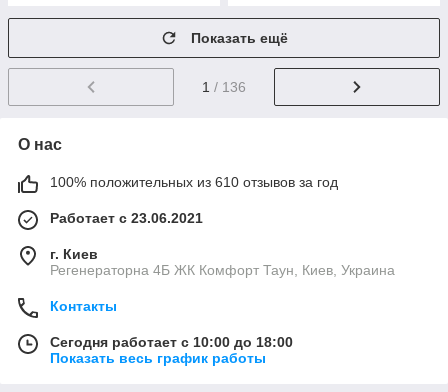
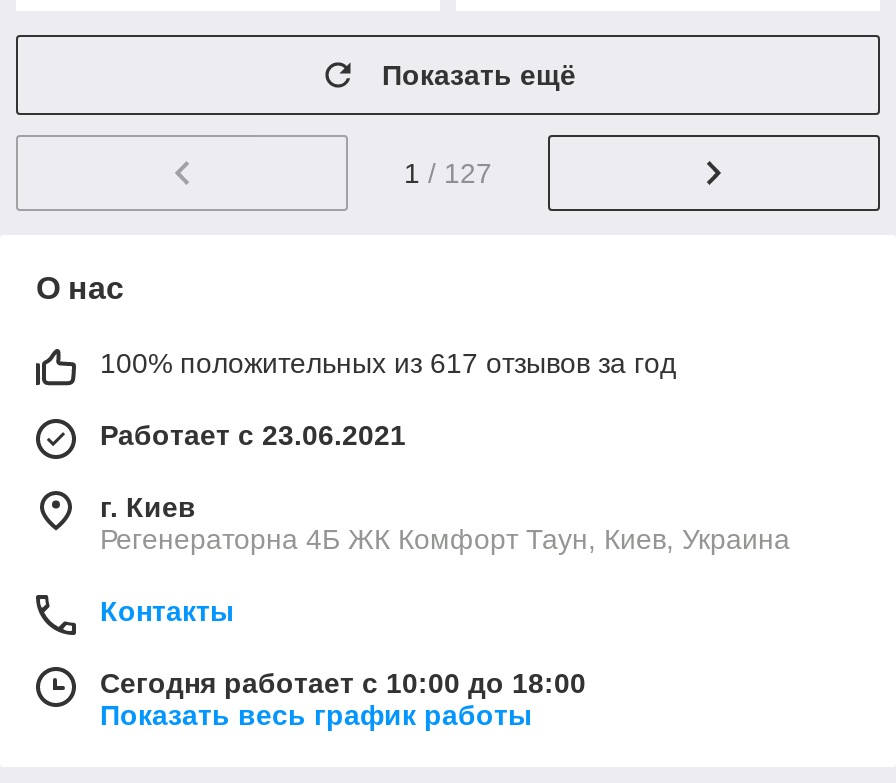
[202,79,246,95] 1 / 136 -> [404,157,492,189] 1 / 127
[50,174,338,190] 100% положительных из 610 отзывов за год -> [100,347,676,379] 100% положительных из 617 отзывов за год

